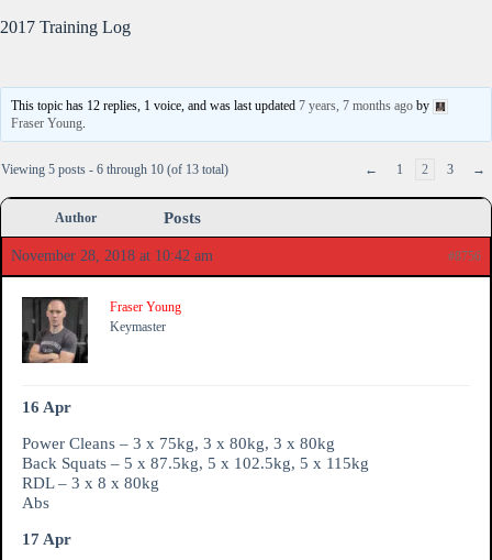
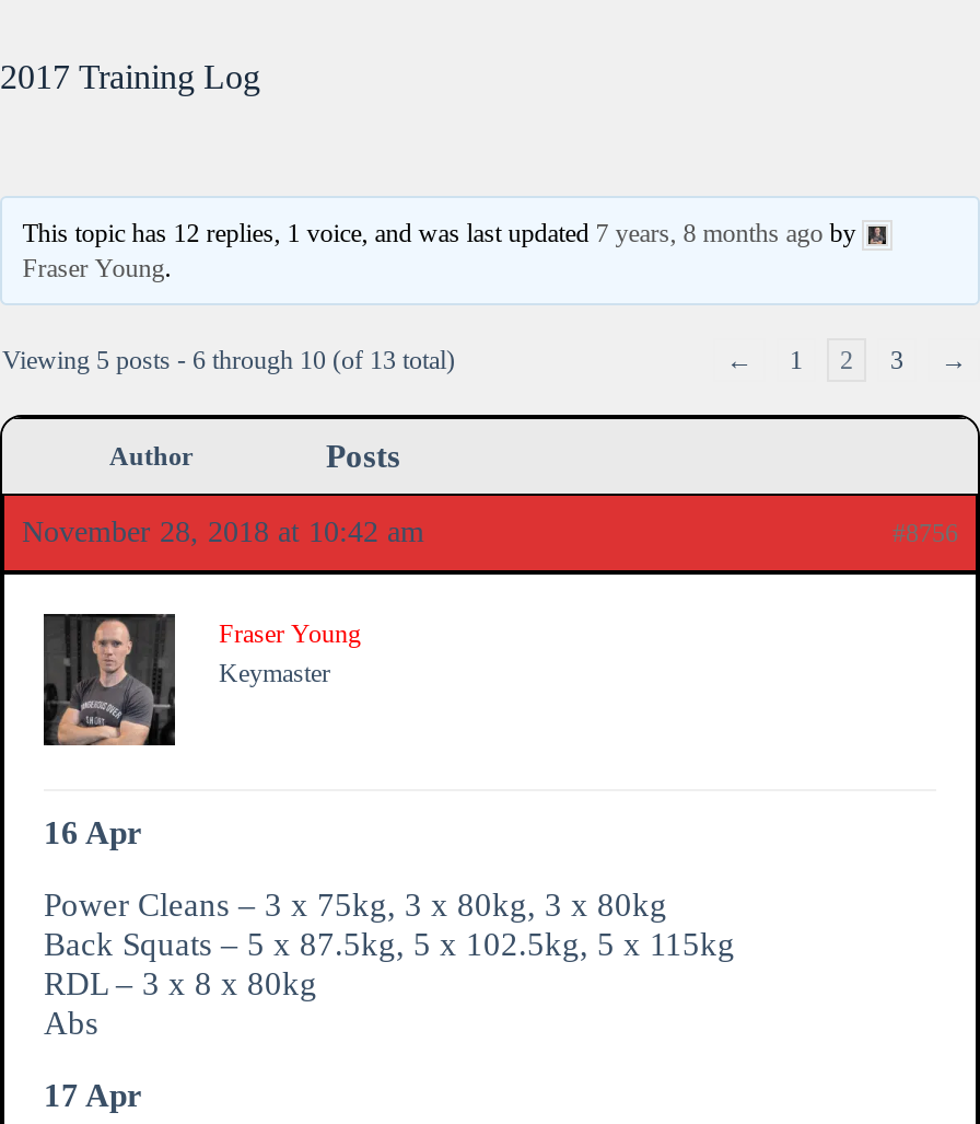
[11,98,433,113] This topic has 12 replies, 1 voice, and was last updated 7 years, 7 months ago by -> [22,218,862,248] This topic has 12 replies, 1 voice, and was last updated 7 years, 8 months ago by

